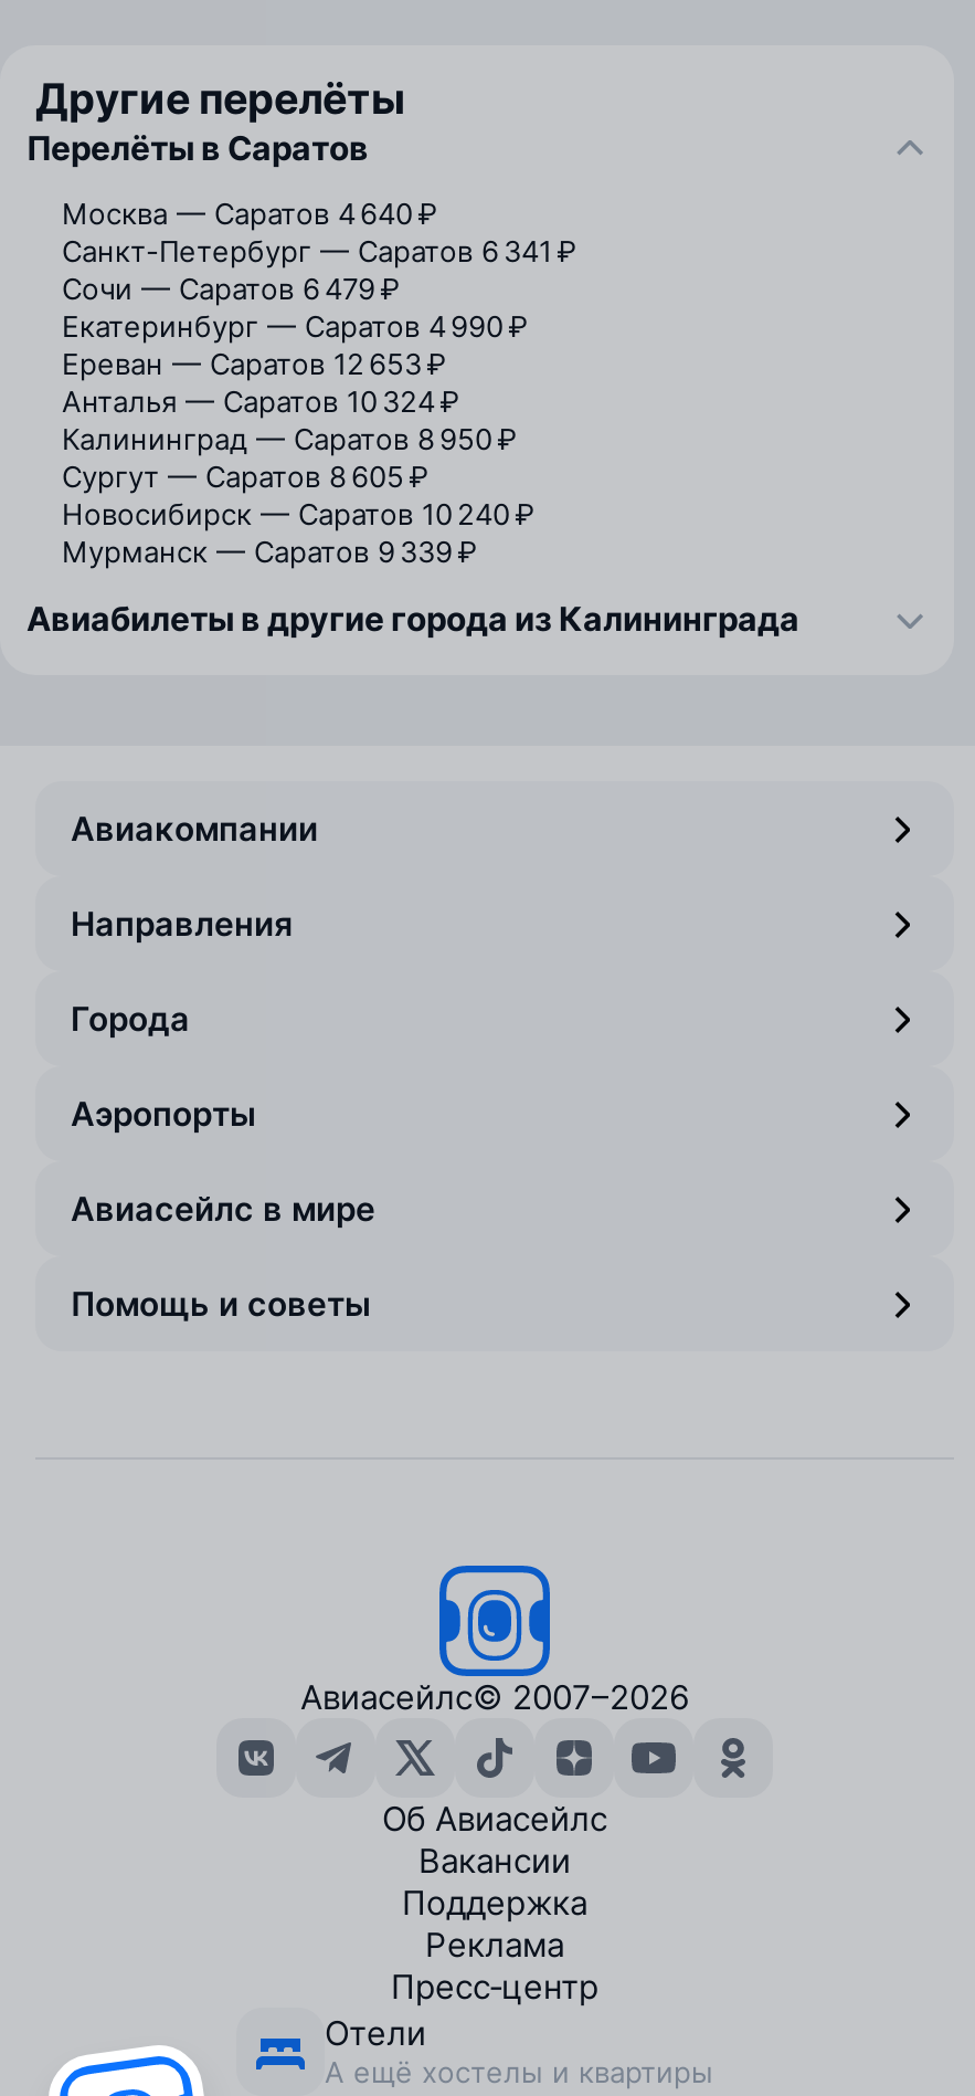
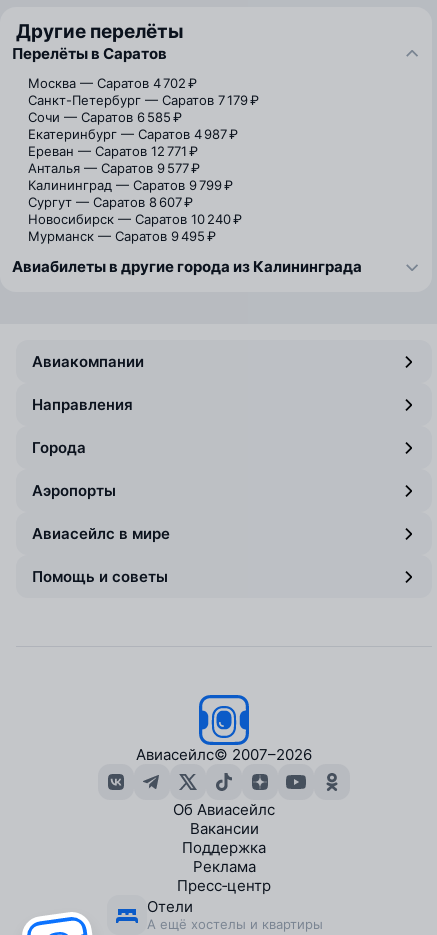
[62,196,437,231] Москва — Саратов 4 640 ₽ -> [28,75,197,91] Москва — Саратов 4 702 ₽
[62,233,576,268] Санкт-Петербург — Саратов 6 341 ₽ -> [28,92,259,108] Санкт-Петербург — Саратов 7 179 ₽
[62,271,400,306] Сочи — Саратов 6 479 ₽ -> [28,109,182,125] Сочи — Саратов 6 585 ₽
[62,308,528,344] Екатеринбург — Саратов 4 990 ₽ -> [28,126,238,142] Екатеринбург — Саратов 4 987 ₽
[62,346,446,381] Ереван — Саратов 12 653 ₽ -> [28,143,198,159] Ереван — Саратов 12 771 ₽
[62,383,459,419] Анталья — Саратов 10 324 ₽ -> [28,160,200,176] Анталья — Саратов 9 577 ₽
[62,421,517,456] Калининград — Саратов 8 950 ₽ -> [28,177,233,193] Калининград — Саратов 9 799 ₽
[62,459,428,494] Сургут — Саратов 8 605 ₽ -> [28,194,193,210] Сургут — Саратов 8 607 ₽
[62,534,477,569] Мурманск — Саратов 9 339 ₽ -> [28,228,216,244] Мурманск — Саратов 9 495 ₽

